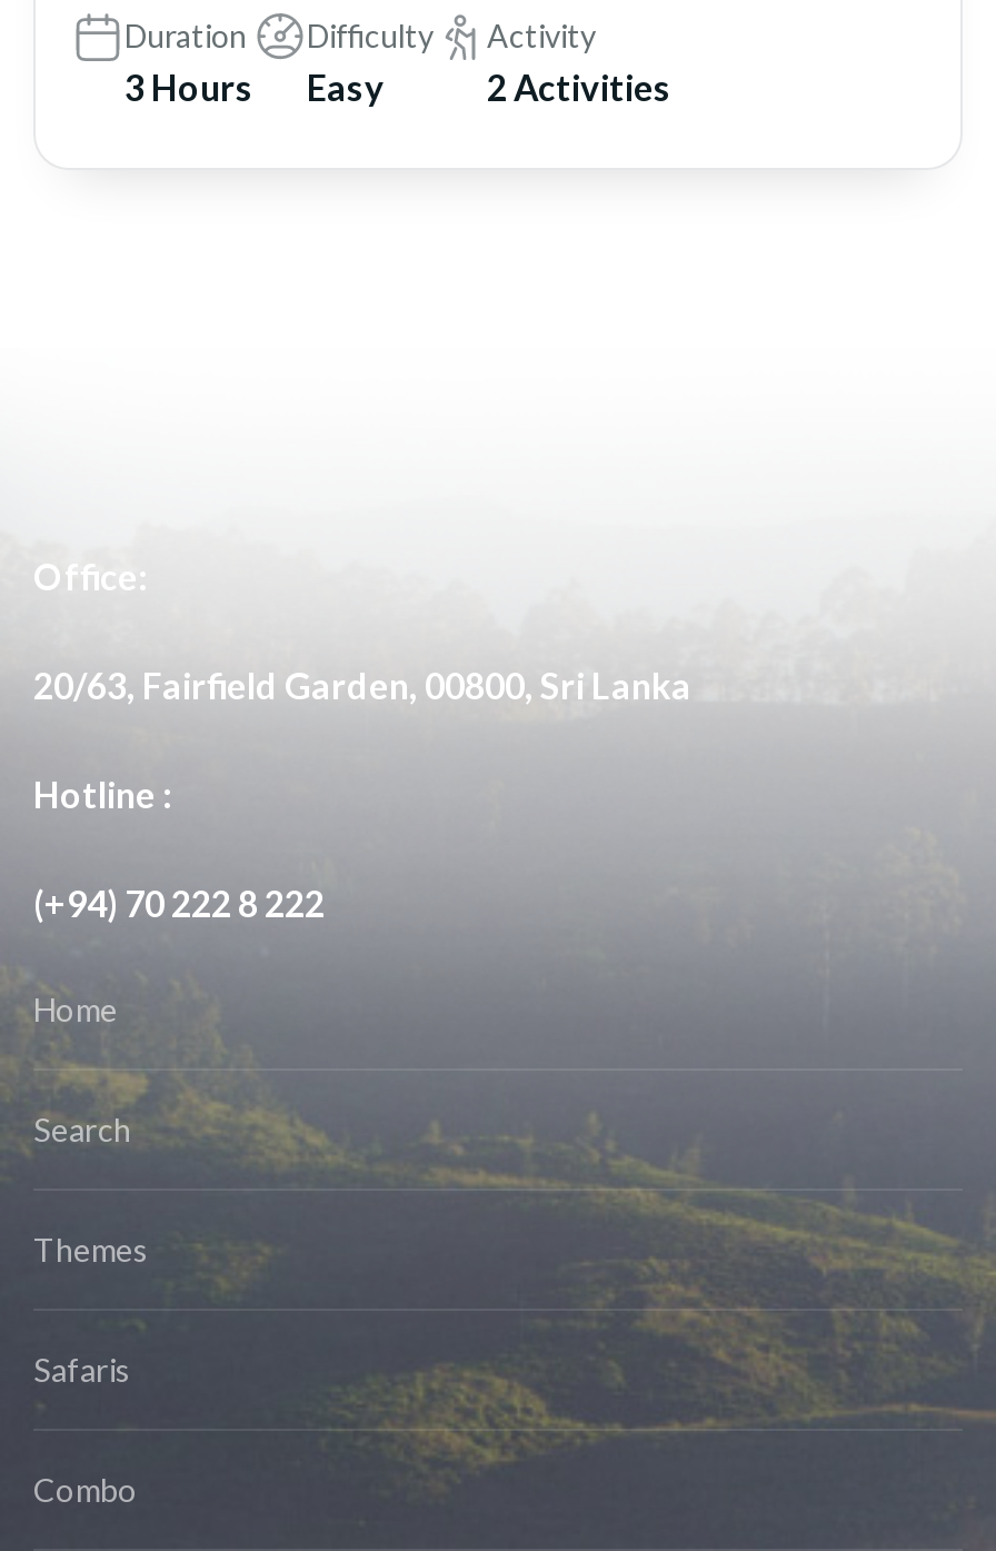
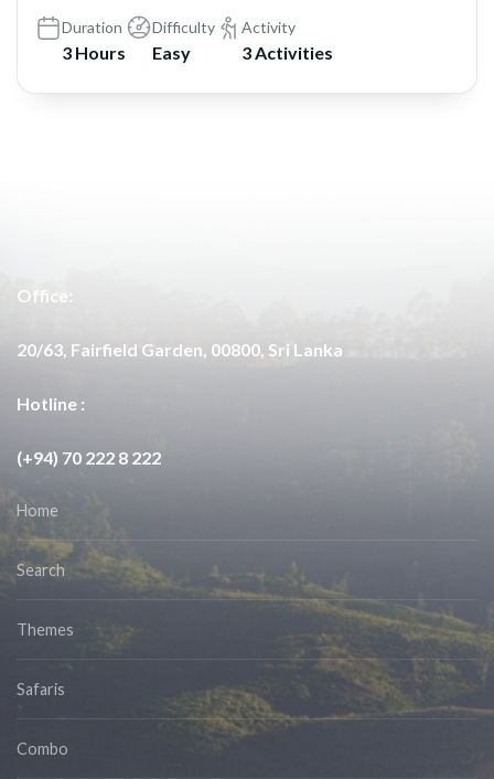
[487,66,671,108] 2 Activities -> [241,42,333,63] 3 Activities

